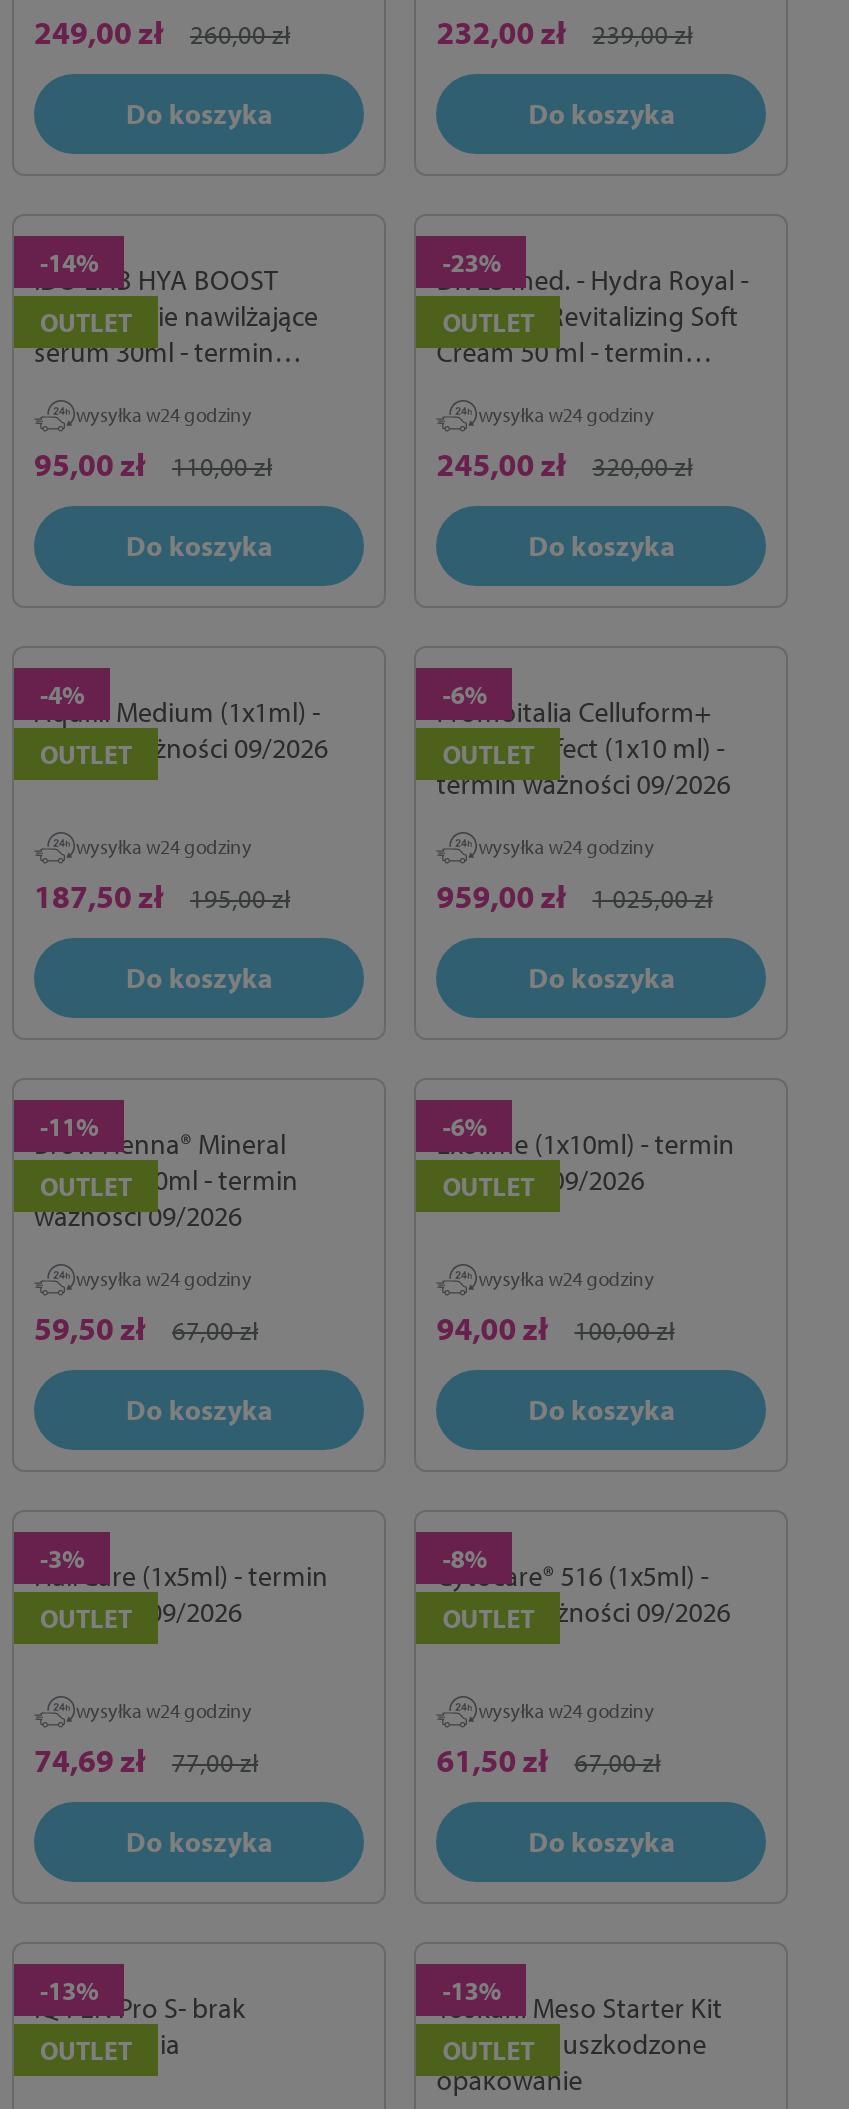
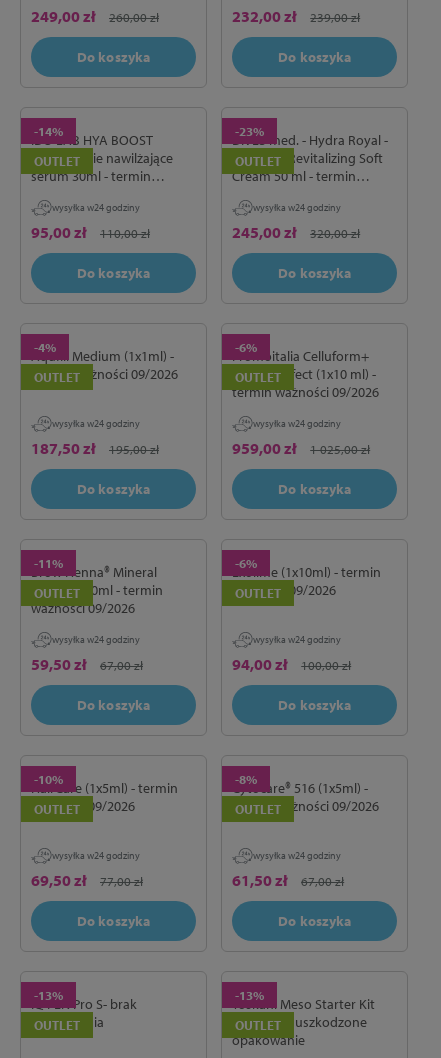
[40,1542,84,1574] -3% -> [34,771,63,787] -10%
[34,1740,146,1780] 74,69 zł -> [31,870,87,890] 69,50 zł

